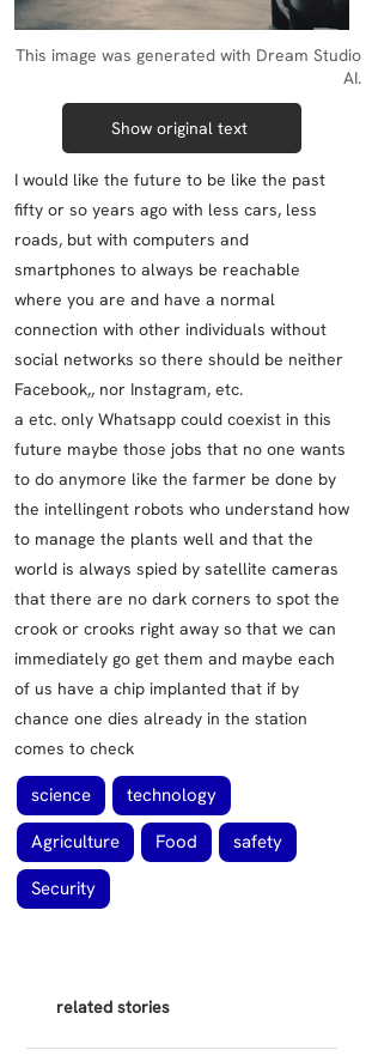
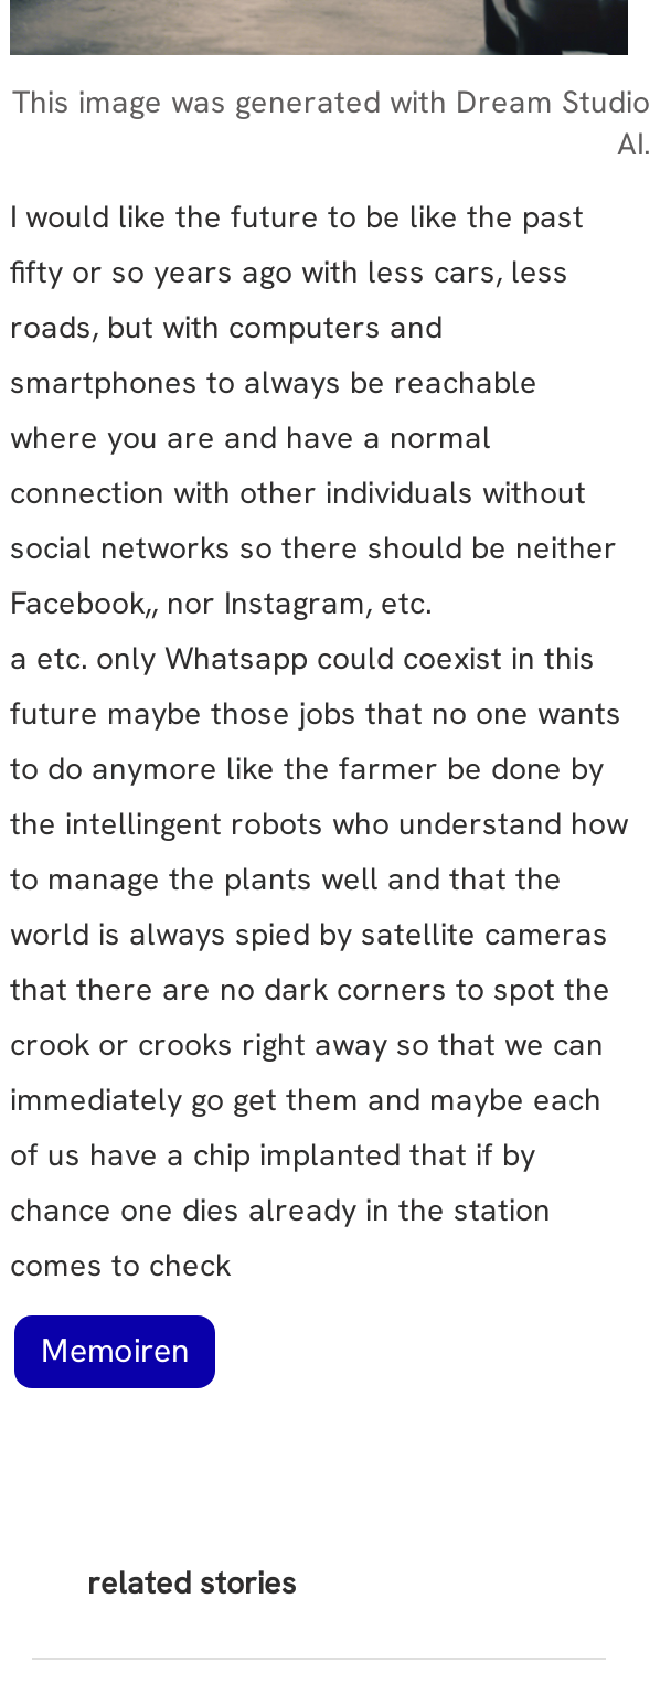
[111,117,248,139] Show original text -> none
[31,783,282,900] science | technology | Agriculture | Food | safety | Security -> [41,1329,189,1373] Memoiren

